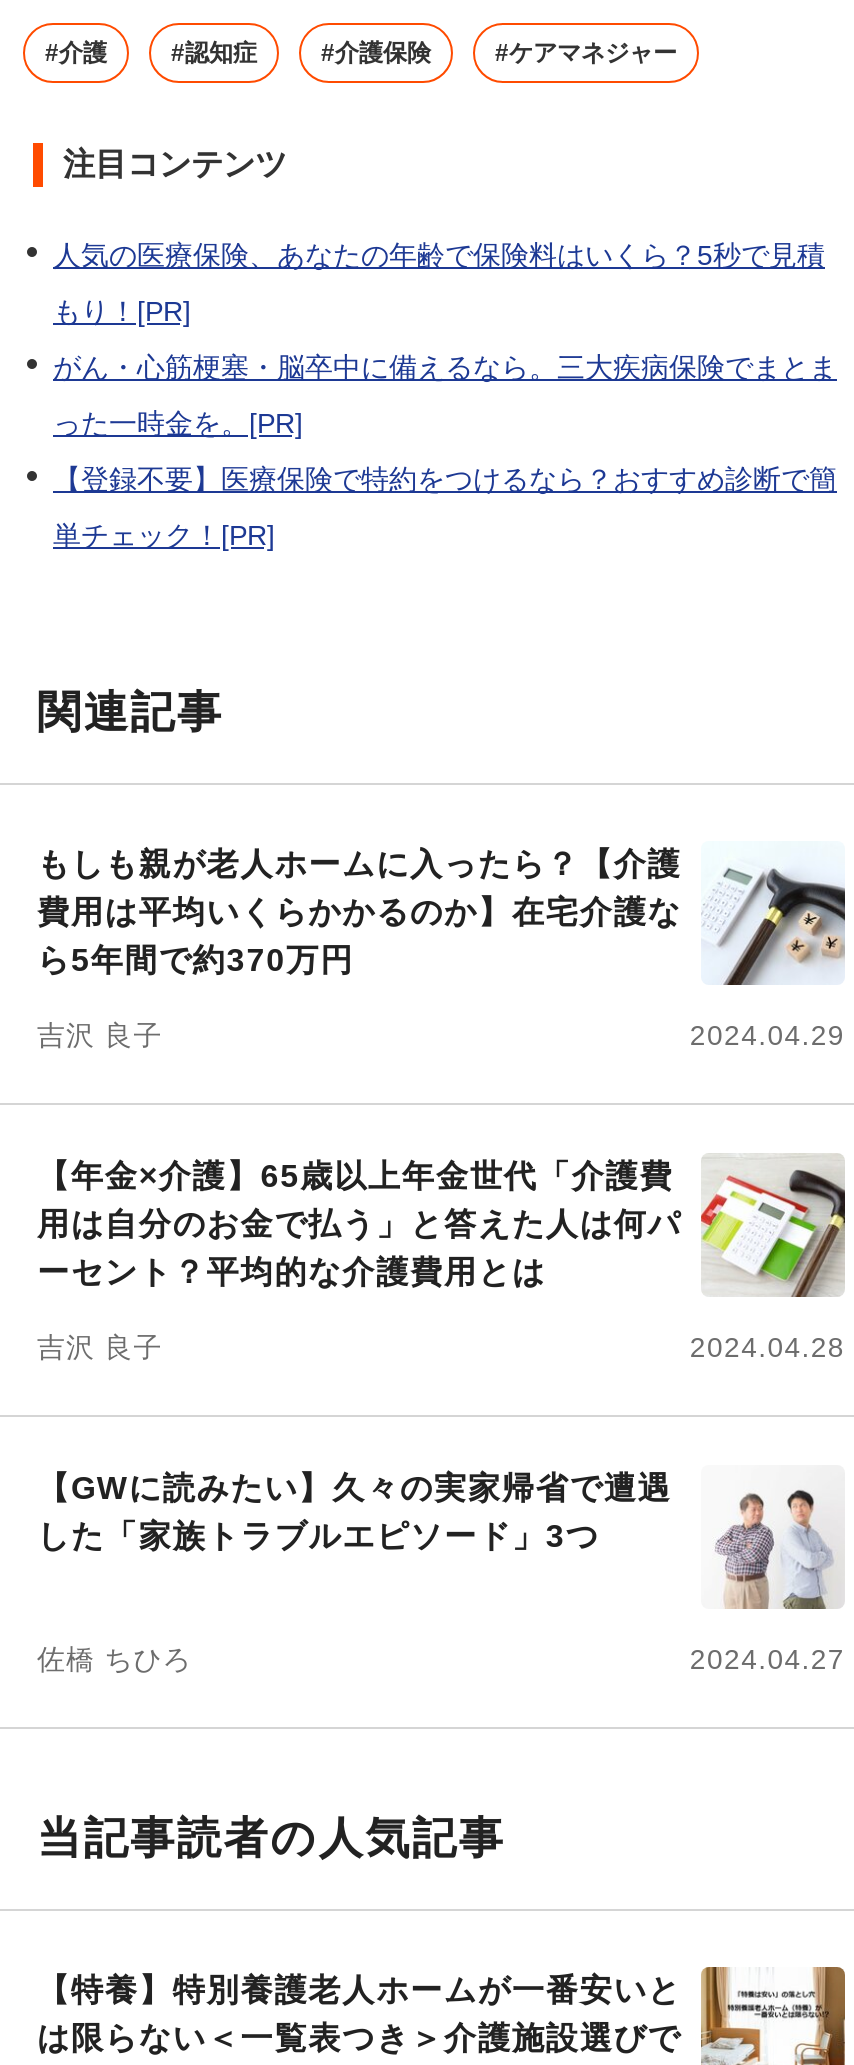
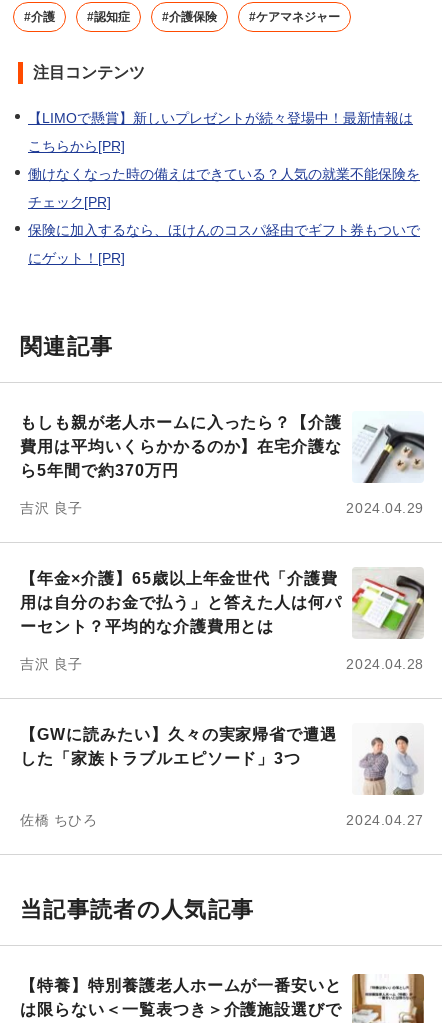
[53,239,825,271] 人気の医療保険、あなたの年齢で保険料はいくら？5秒で見積 -> [28,110,413,126] 【LIMOで懸賞】新しいプレゼントが続々登場中！最新情報は
[53,295,191,327] もり！[PR] -> [28,138,125,154] こちらから[PR]
[53,351,837,383] がん・心筋梗塞・脳卒中に備えるなら。三大疾病保険でまとま -> [28,166,420,182] 働けなくなった時の備えはできている？人気の就業不能保険を
[53,407,303,439] った一時金を。[PR] -> [28,194,111,210] チェック[PR]
[53,463,837,495] 【登録不要】医療保険で特約をつけるなら？おすすめ診断で簡 -> [28,222,420,238] 保険に加入するなら、ほけんのコスパ経由でギフト券もついで
[53,519,275,551] 単チェック！[PR] -> [28,250,125,266] にゲット！[PR]

